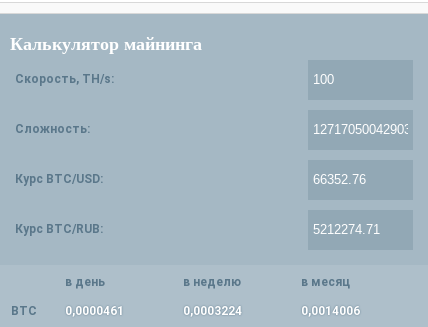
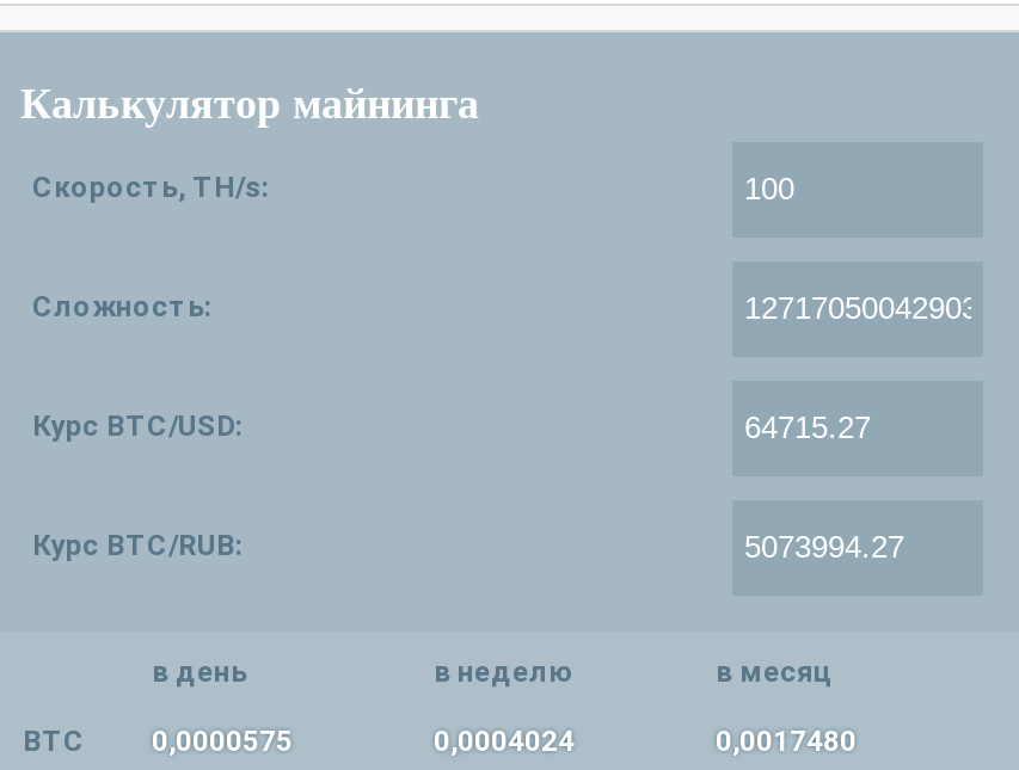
[11,304,124,318] BTC 0,0000461 -> [23,724,293,757] BTC 0,0000575
[183,304,242,318] 0,0003224 -> [434,724,575,757] 0,0004024
[301,304,360,318] 0,0014006 -> [716,724,857,757] 0,0017480

